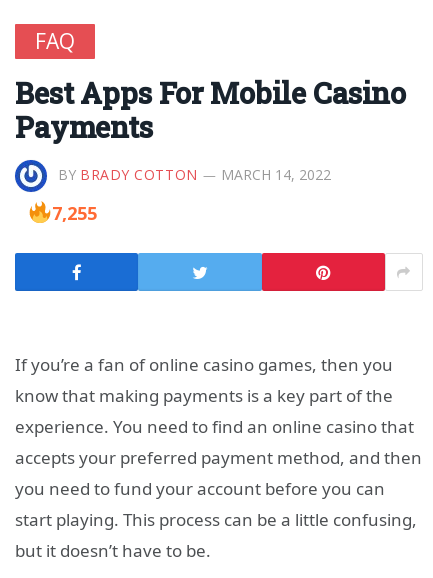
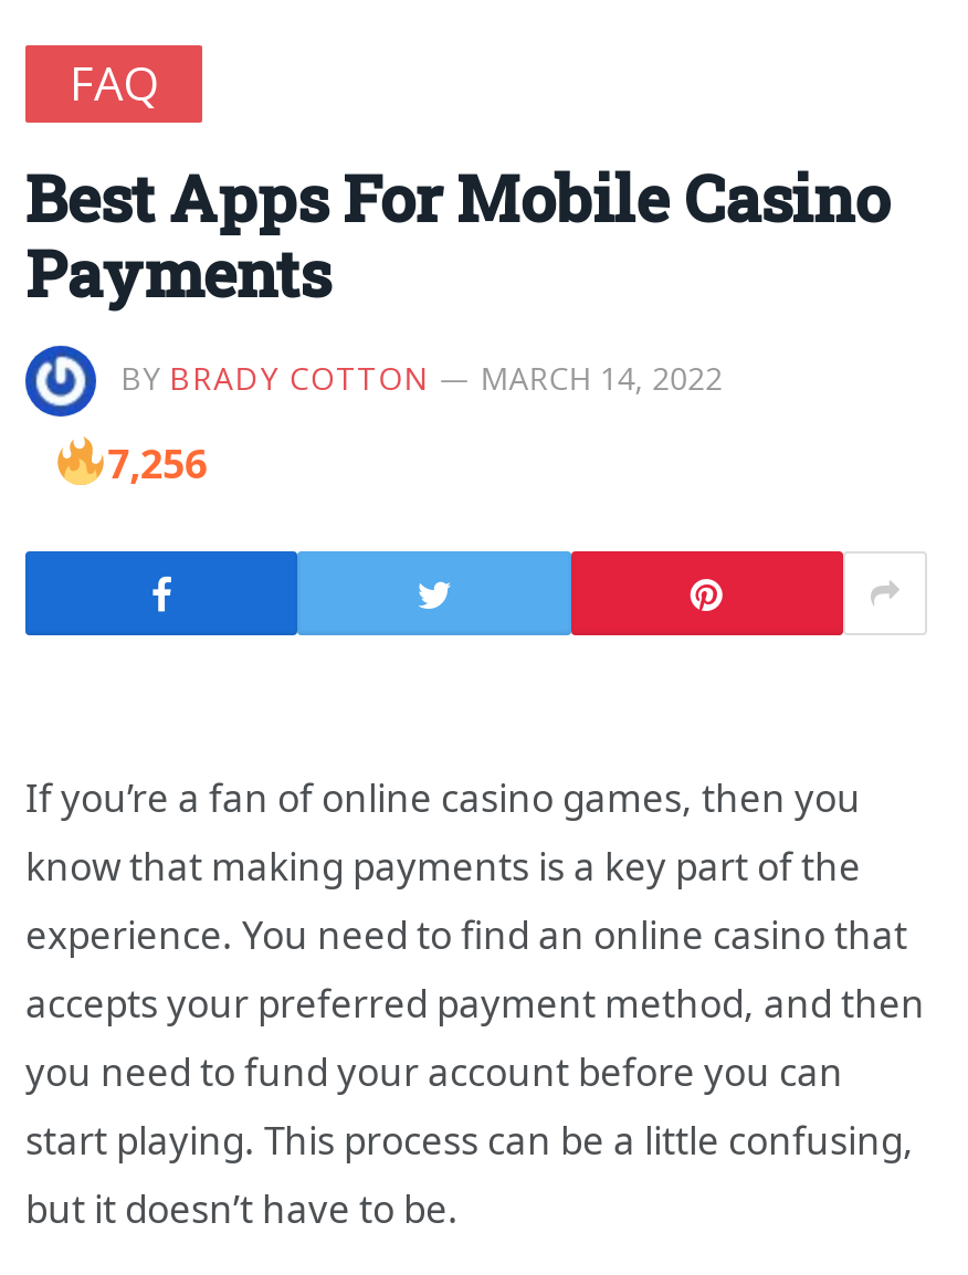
[52,200,97,224] 7,255 -> [107,435,207,488] 7,256

